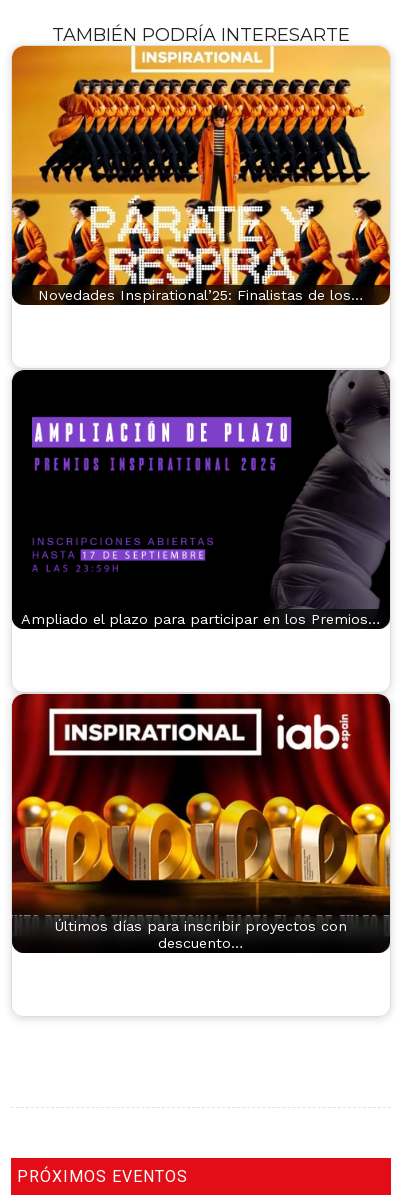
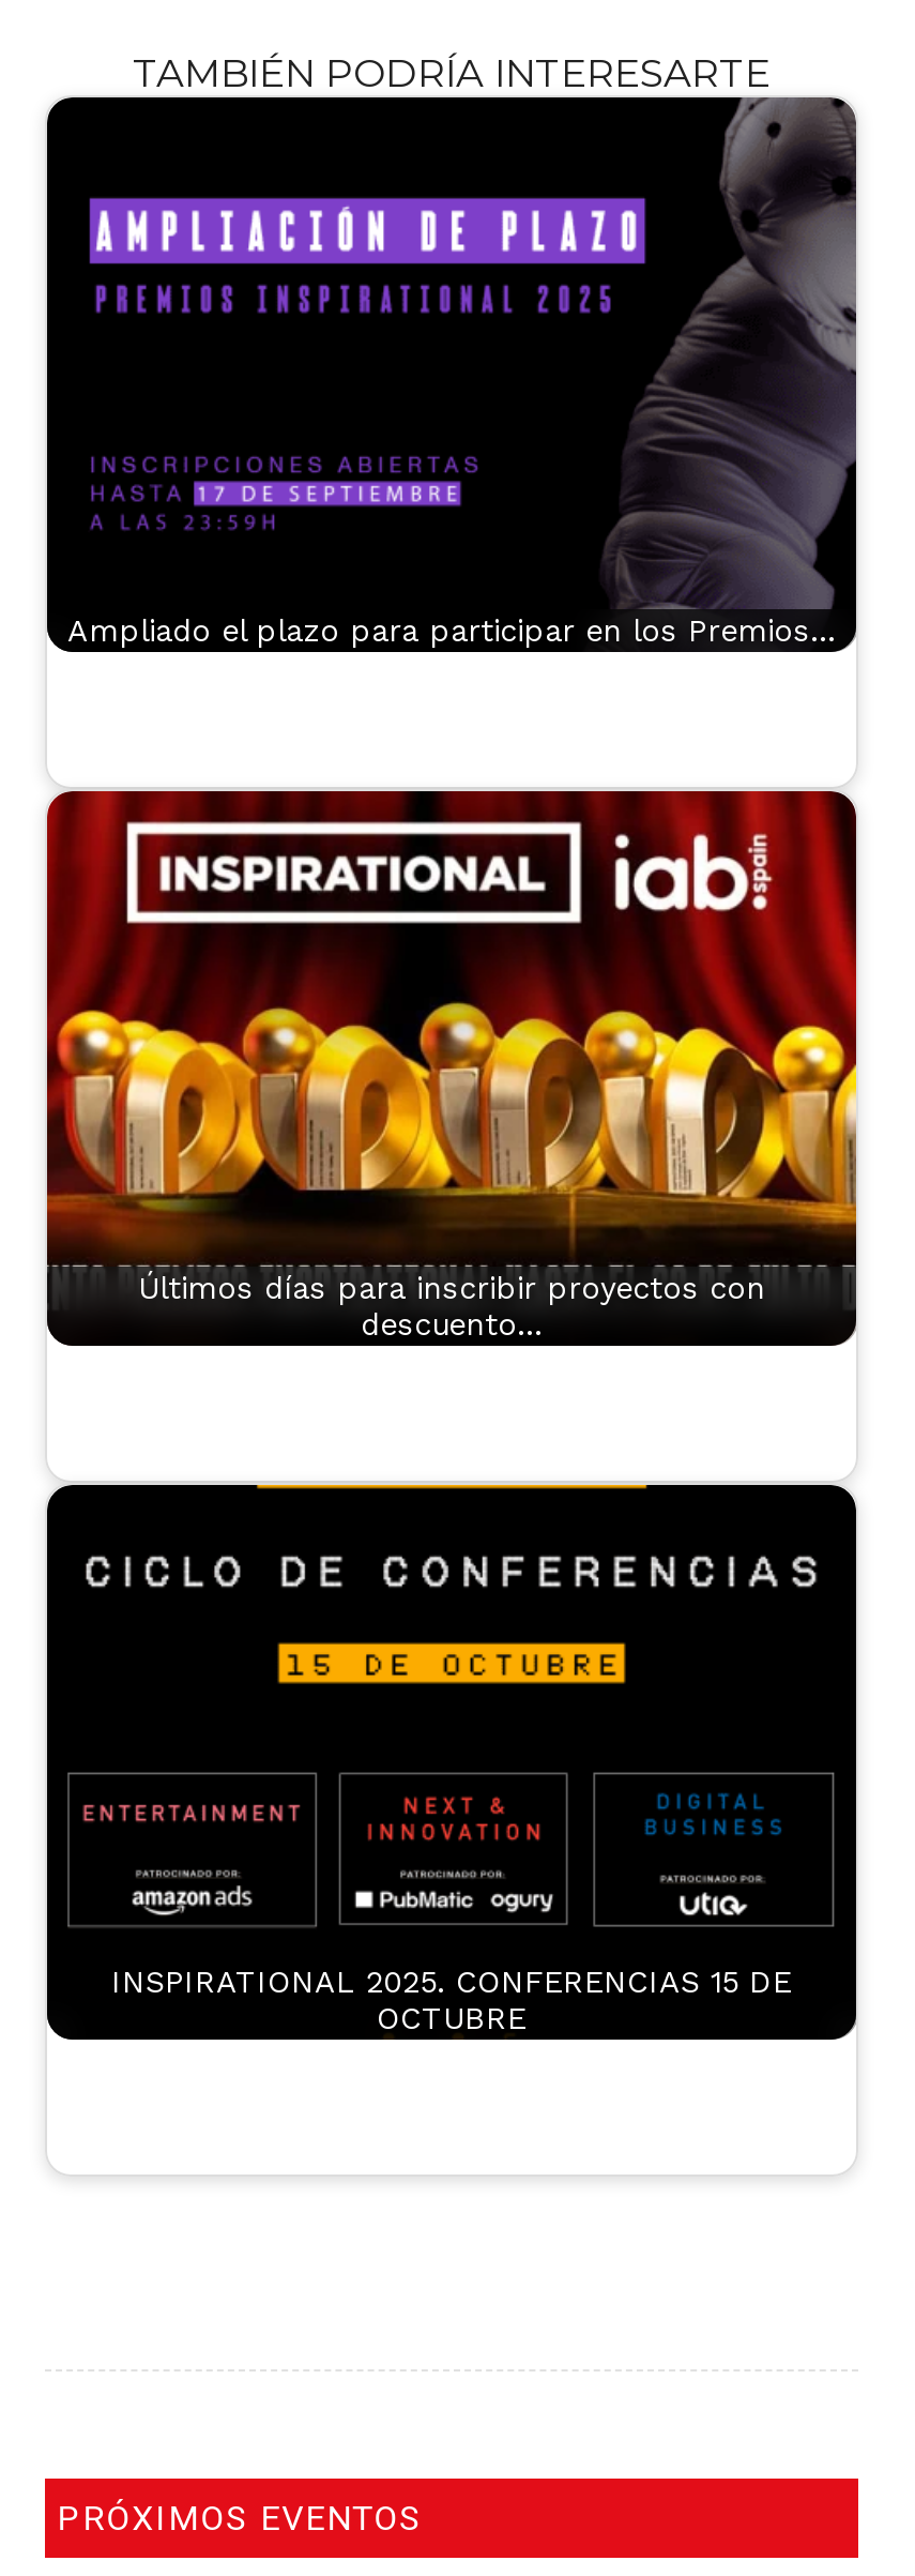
[11,45,391,305] [image] | Novedades Inspirational’25: Finalistas de los… -> none
moved [21,369,393,951] -> [67,95,863,1341]: [image] | Ampliado el plazo para participar en los Premios… | Últimos días para inscribir proyectos con | descuento…
none -> [45,1483,858,2035] [image] | INSPIRATIONAL 2025. CONFERENCIAS 15 DE | OCTUBRE

